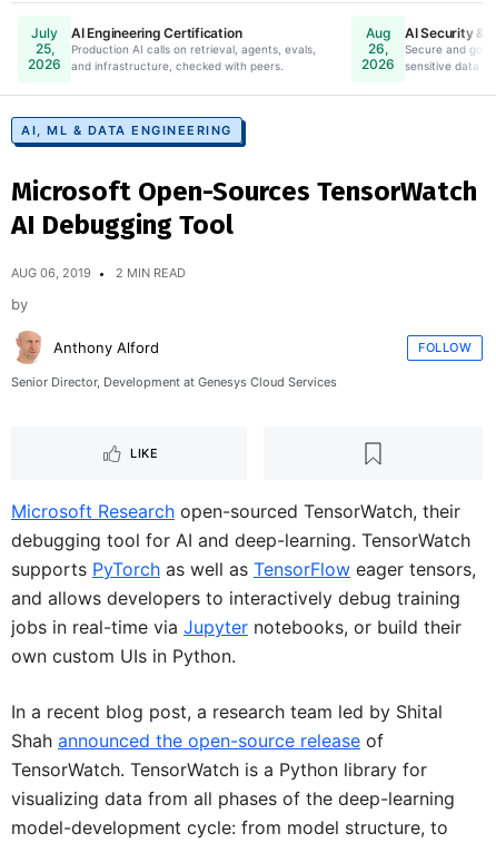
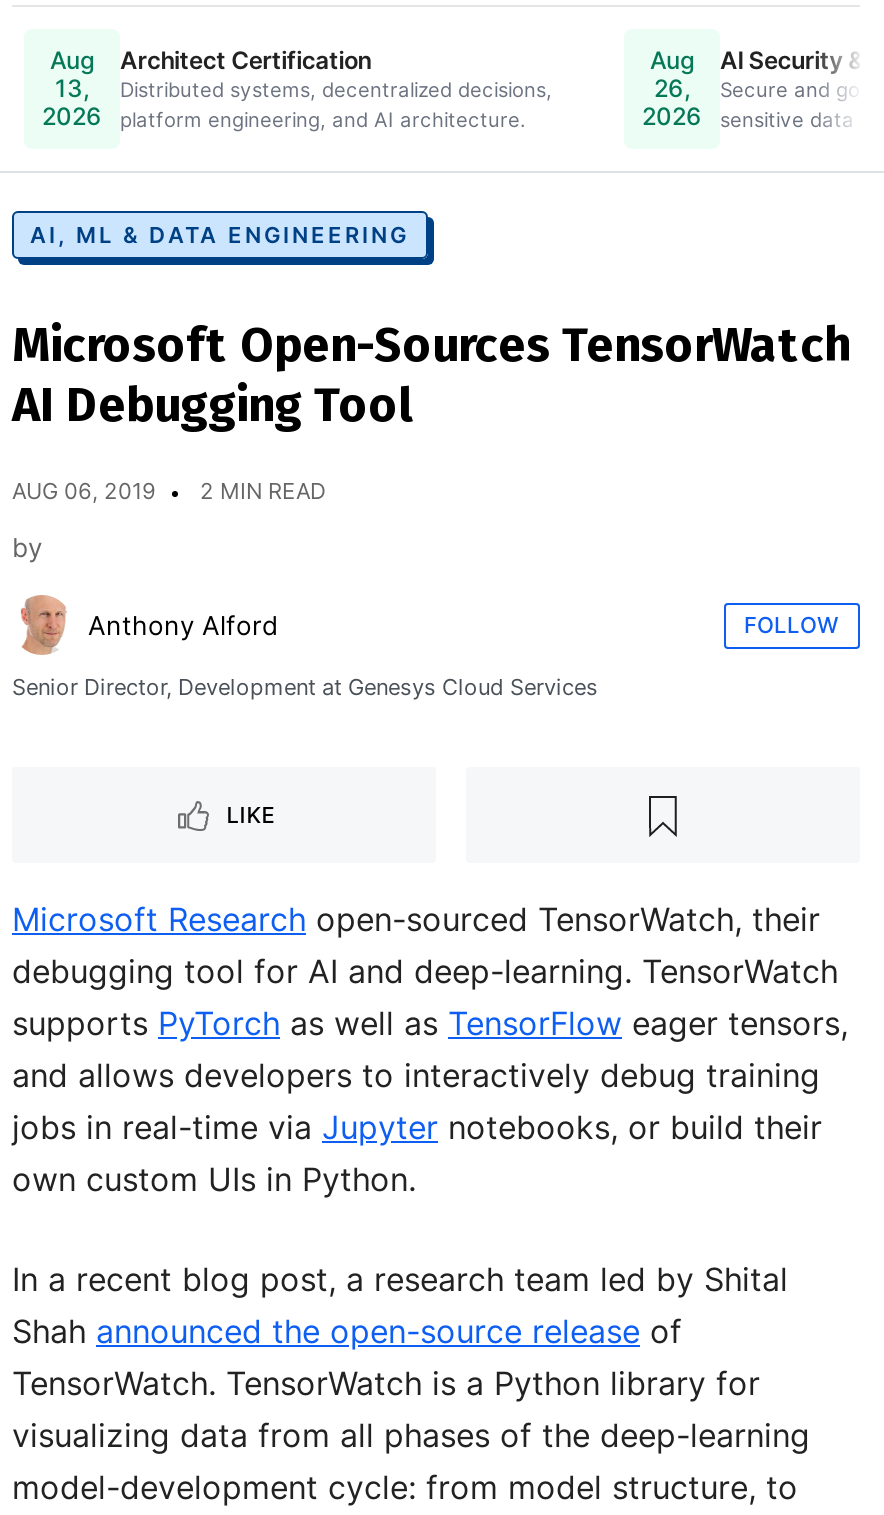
[31,24,58,57] July | 25, -> [50,45,94,103] Aug | 13,
[71,24,316,72] AI Engineering Certification | Production AI calls on retrieval, agents, evals, | and infrastructure, checked with peers. -> [120,44,552,130] Architect Certification | Distributed systems, decentralized decisions, | platform engineering, and AI architecture.

